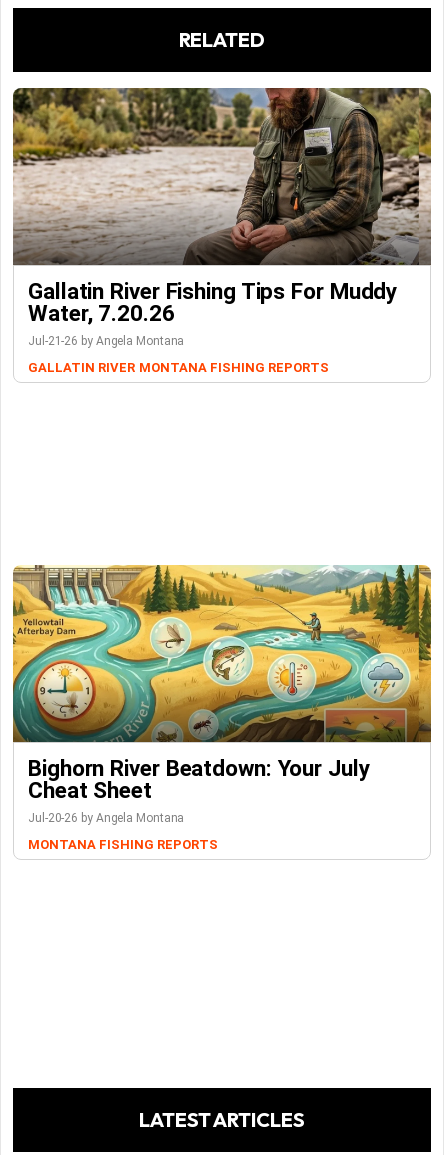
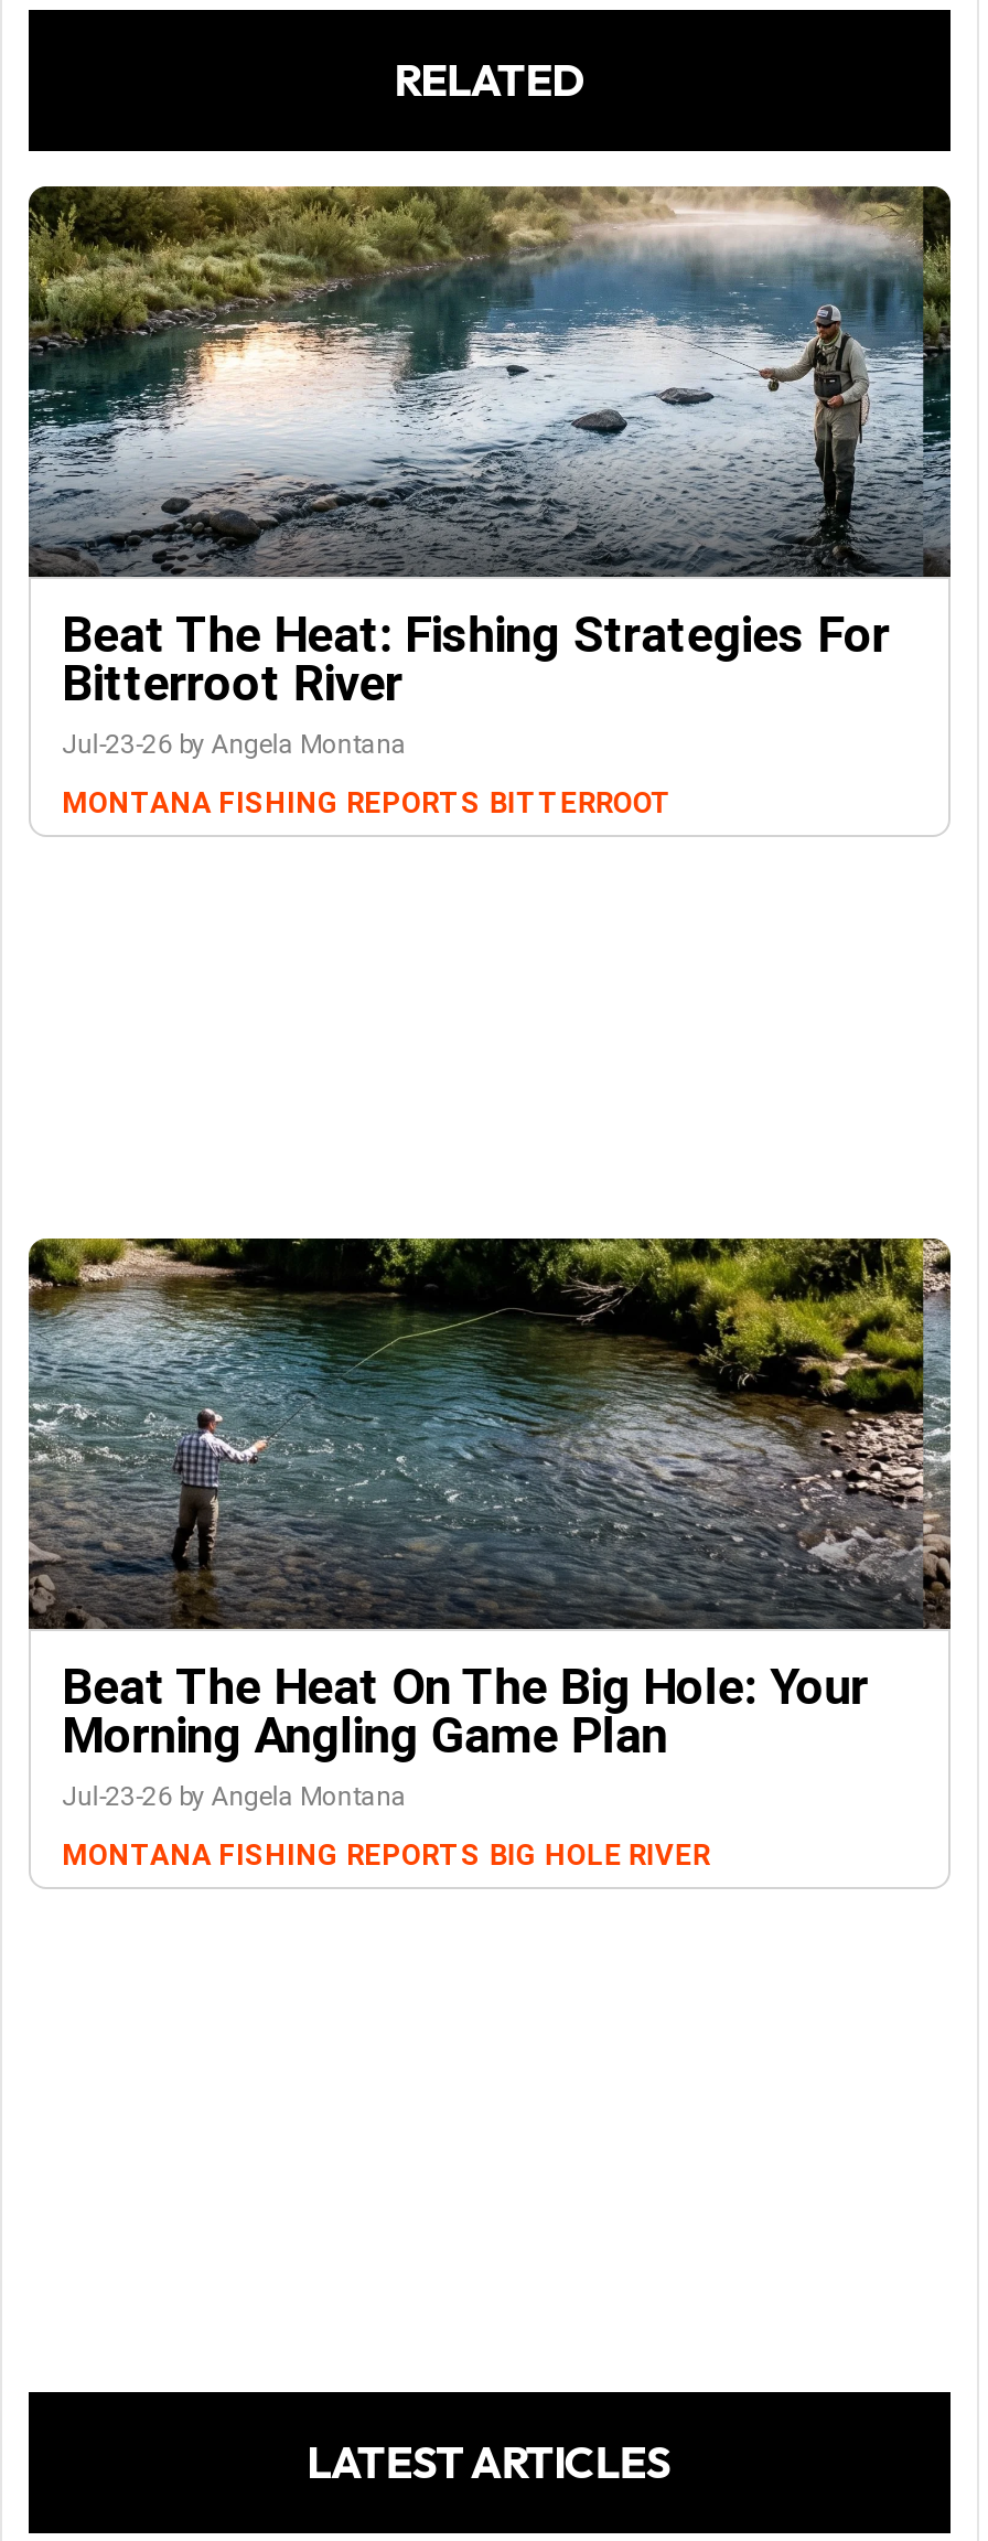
[12,87,432,348] [image] | Gallatin River Fishing Tips For Muddy | Water, 7.20.26 | Jul-21-26 by Angela Montana -> [26,184,953,760] [image] | Beat The Heat: Fishing Strategies For | Bitterroot River | Jul-23-26 by Angela Montana
[28,360,329,375] GALLATIN RIVER MONTANA FISHING REPORTS -> [62,786,672,819] MONTANA FISHING REPORTS BITTERROOT
[12,564,432,825] [image] | Bighorn River Beatdown: Your July | Cheat Sheet | Jul-20-26 by Angela Montana -> [26,1236,953,1812] [image] | Beat The Heat On The Big Hole: Your | Morning Angling Game Plan | Jul-23-26 by Angela Montana
[28,837,218,852] MONTANA FISHING REPORTS -> [62,1838,710,1872] MONTANA FISHING REPORTS BIG HOLE RIVER

